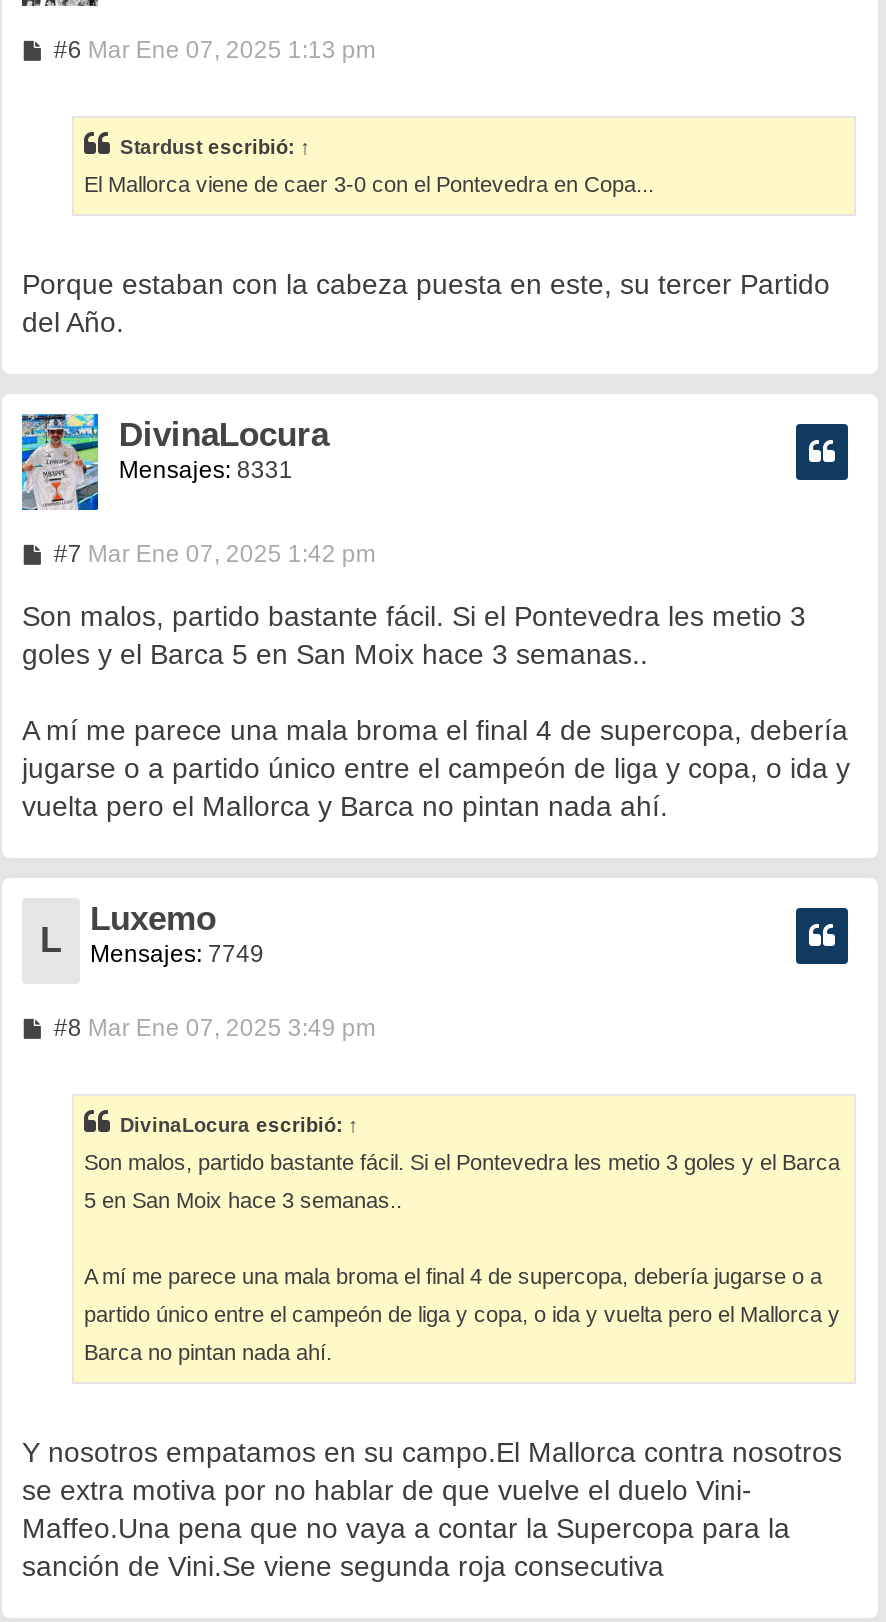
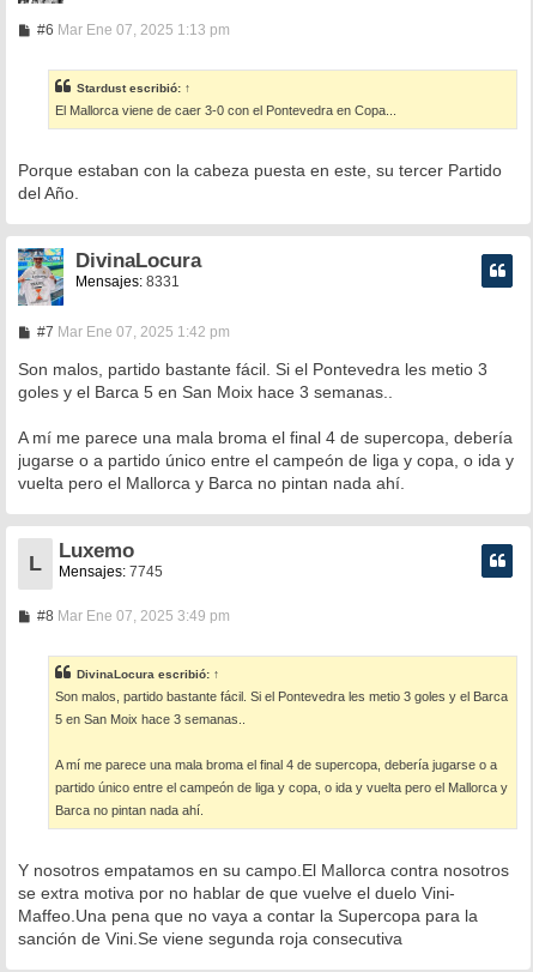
[40,920,264,968] L Mensajes: 7749 -> [29,551,163,580] L Mensajes: 7745

